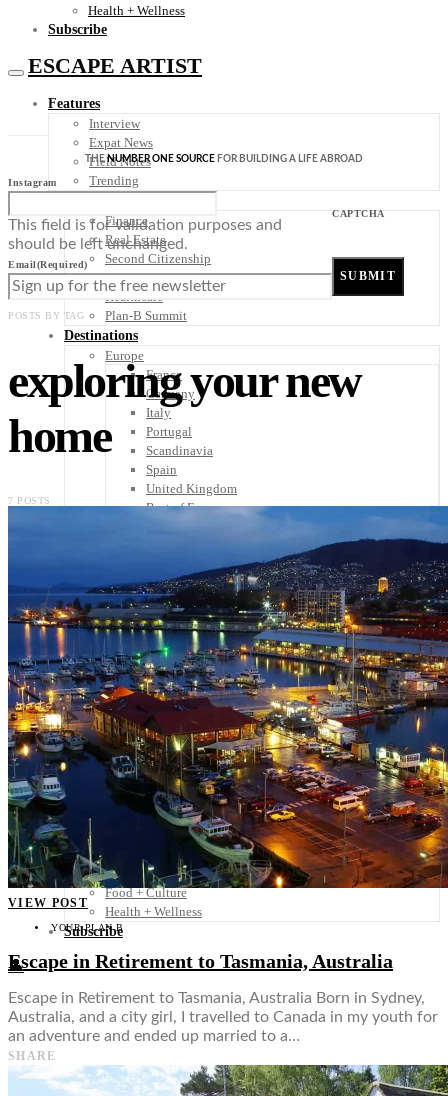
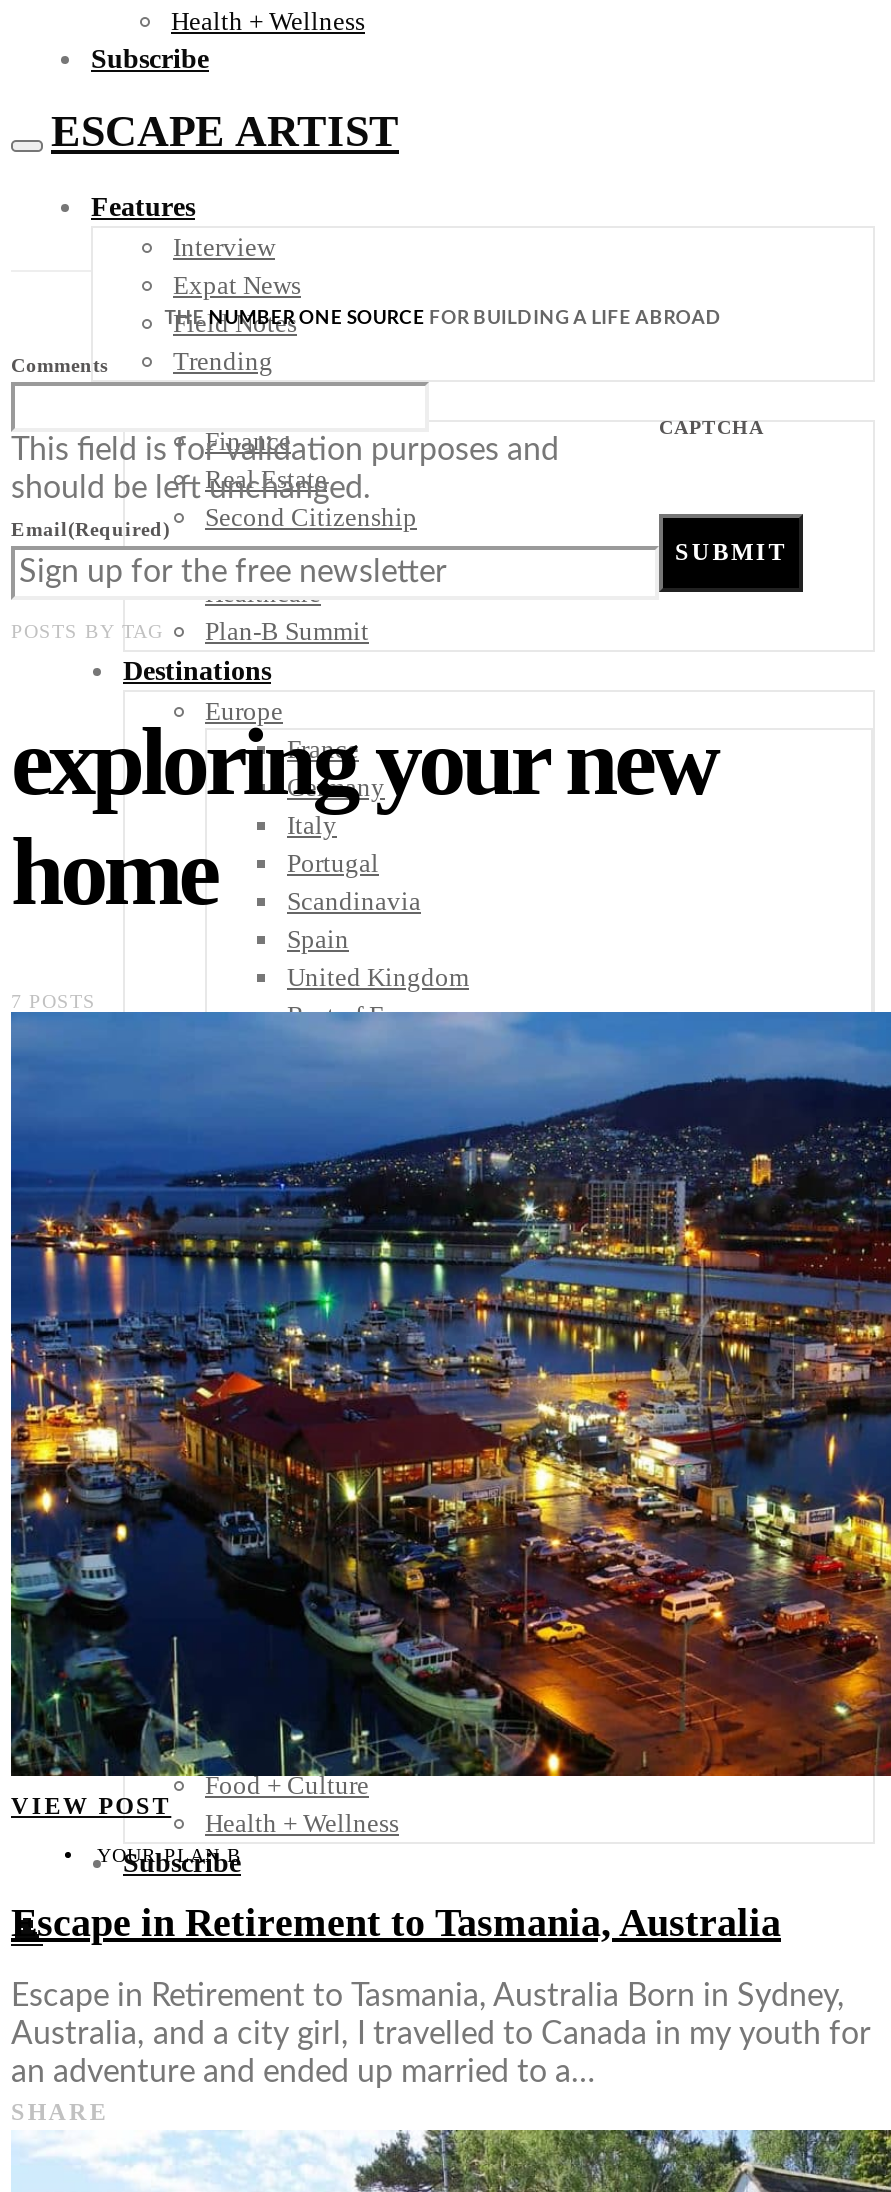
[8,177,56,188] Instagram -> [11,353,109,375] Comments

